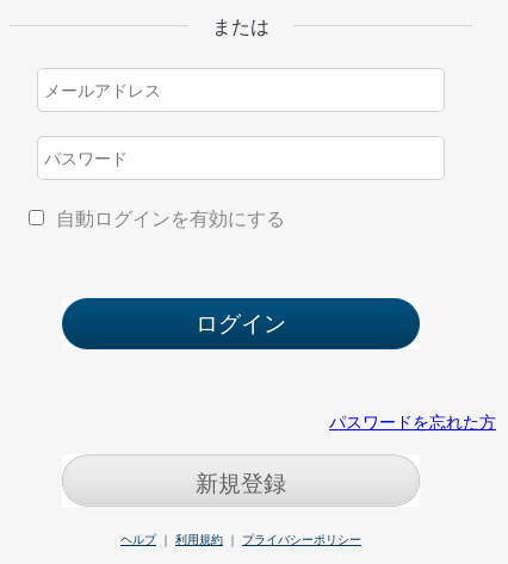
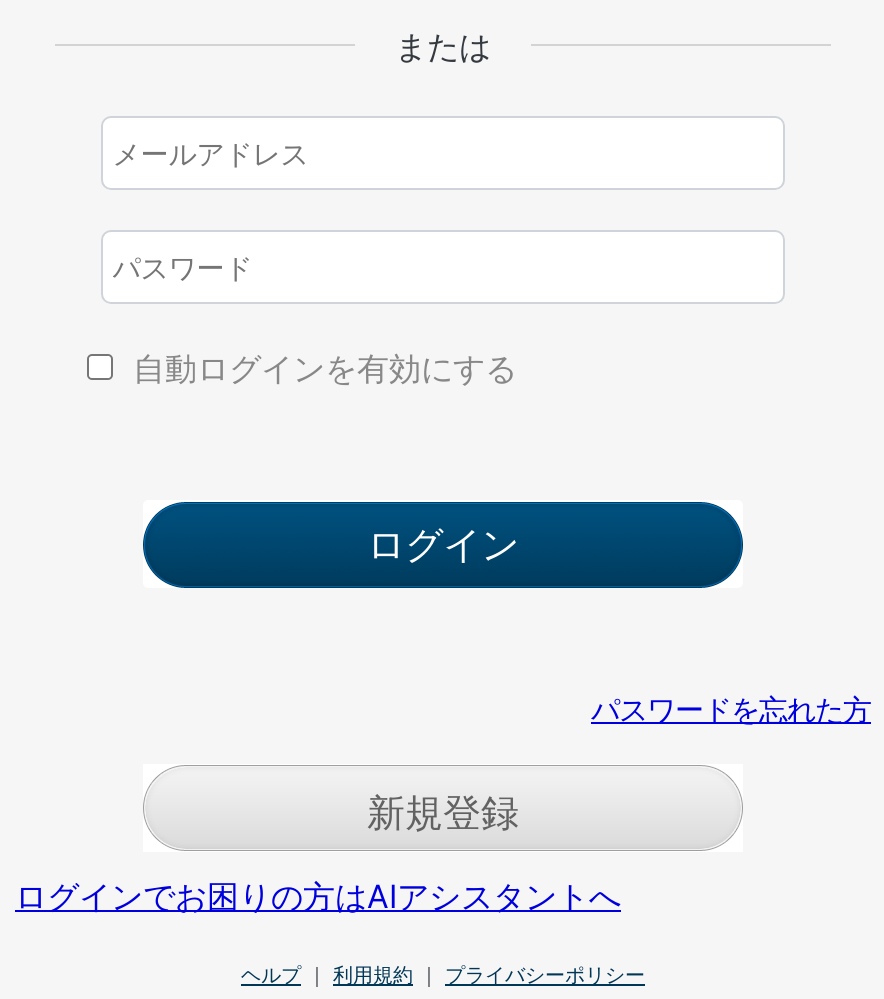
none -> [15,876,621,916] ログインでお困りの方はAIアシスタントへ

